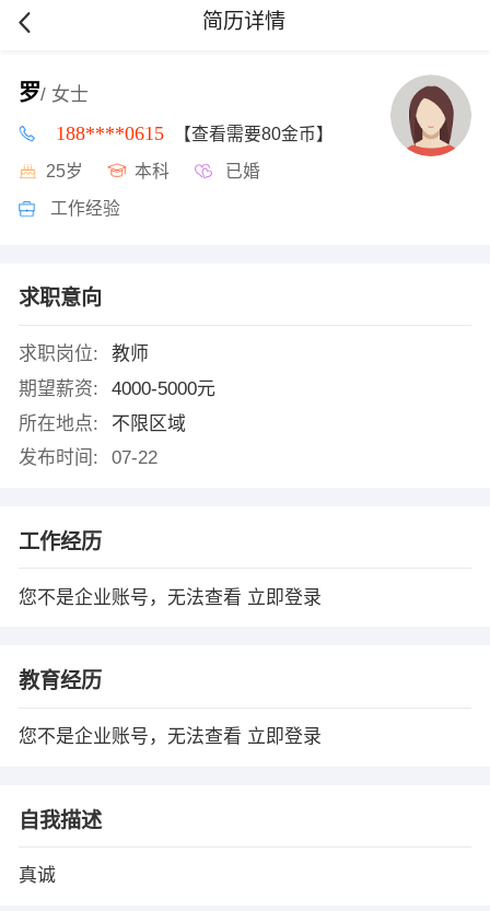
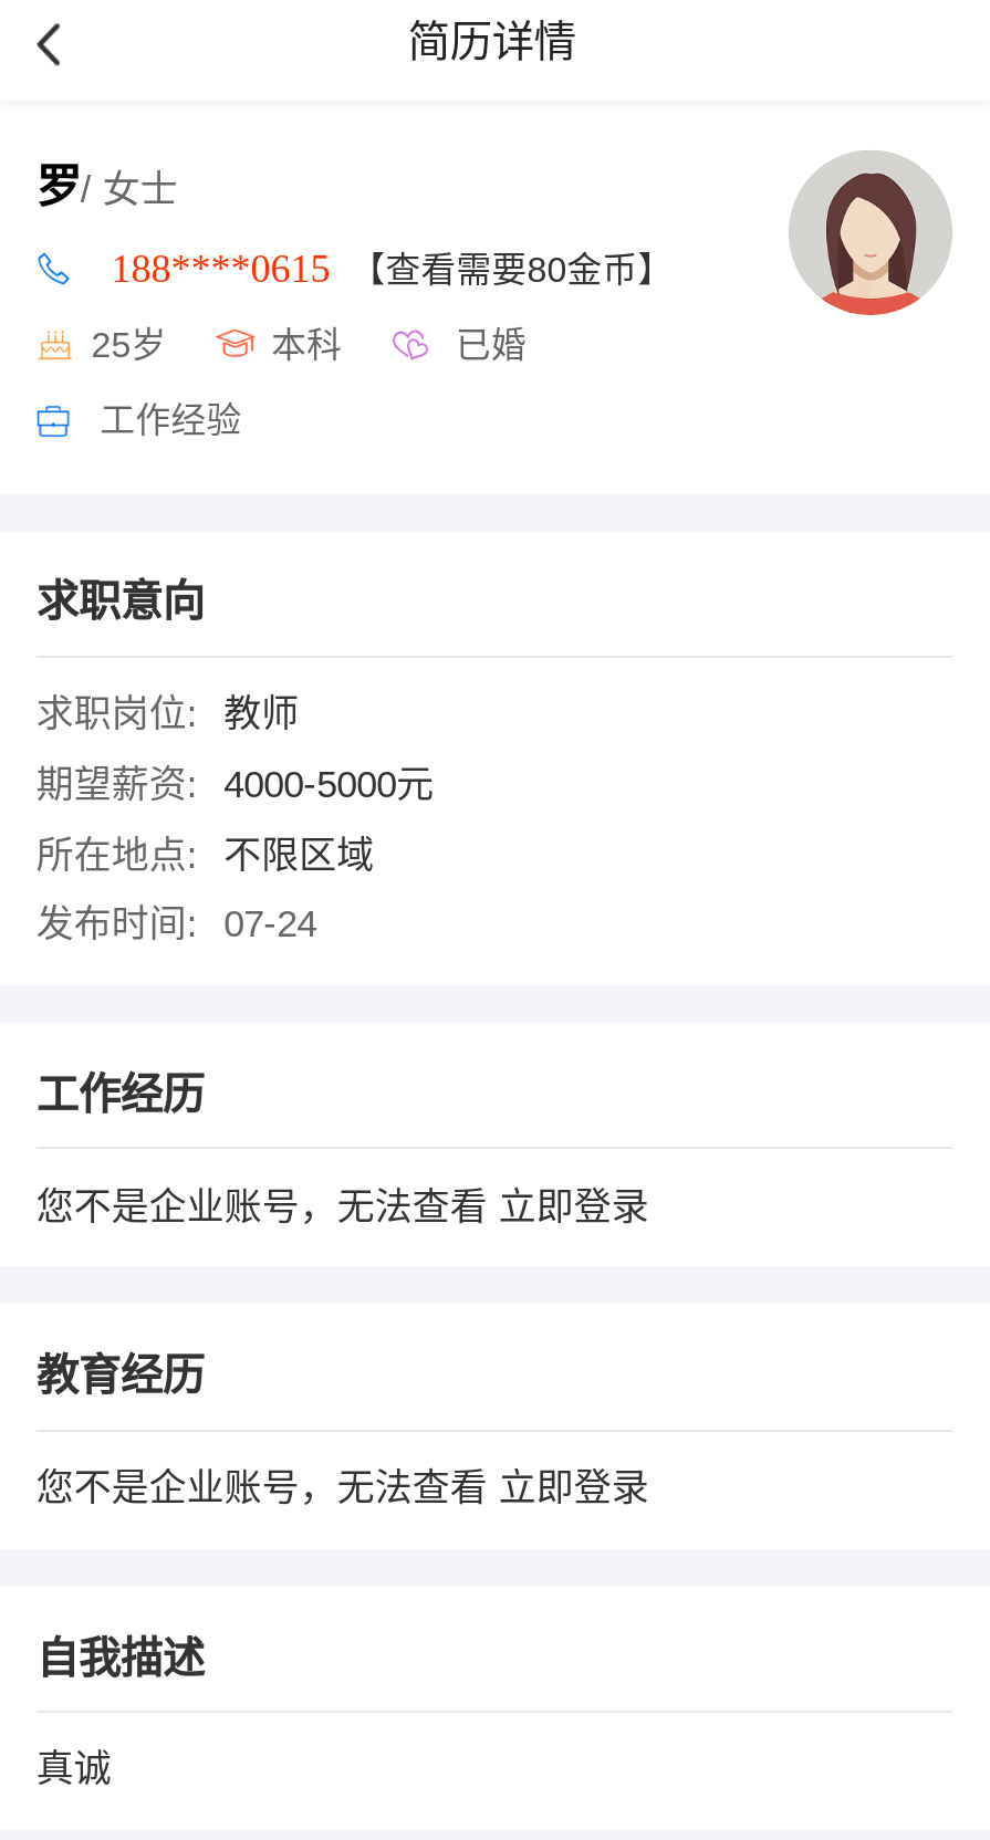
[18,448,157,468] 发布时间: 07-22 -> [36,904,317,946] 发布时间: 07-24

